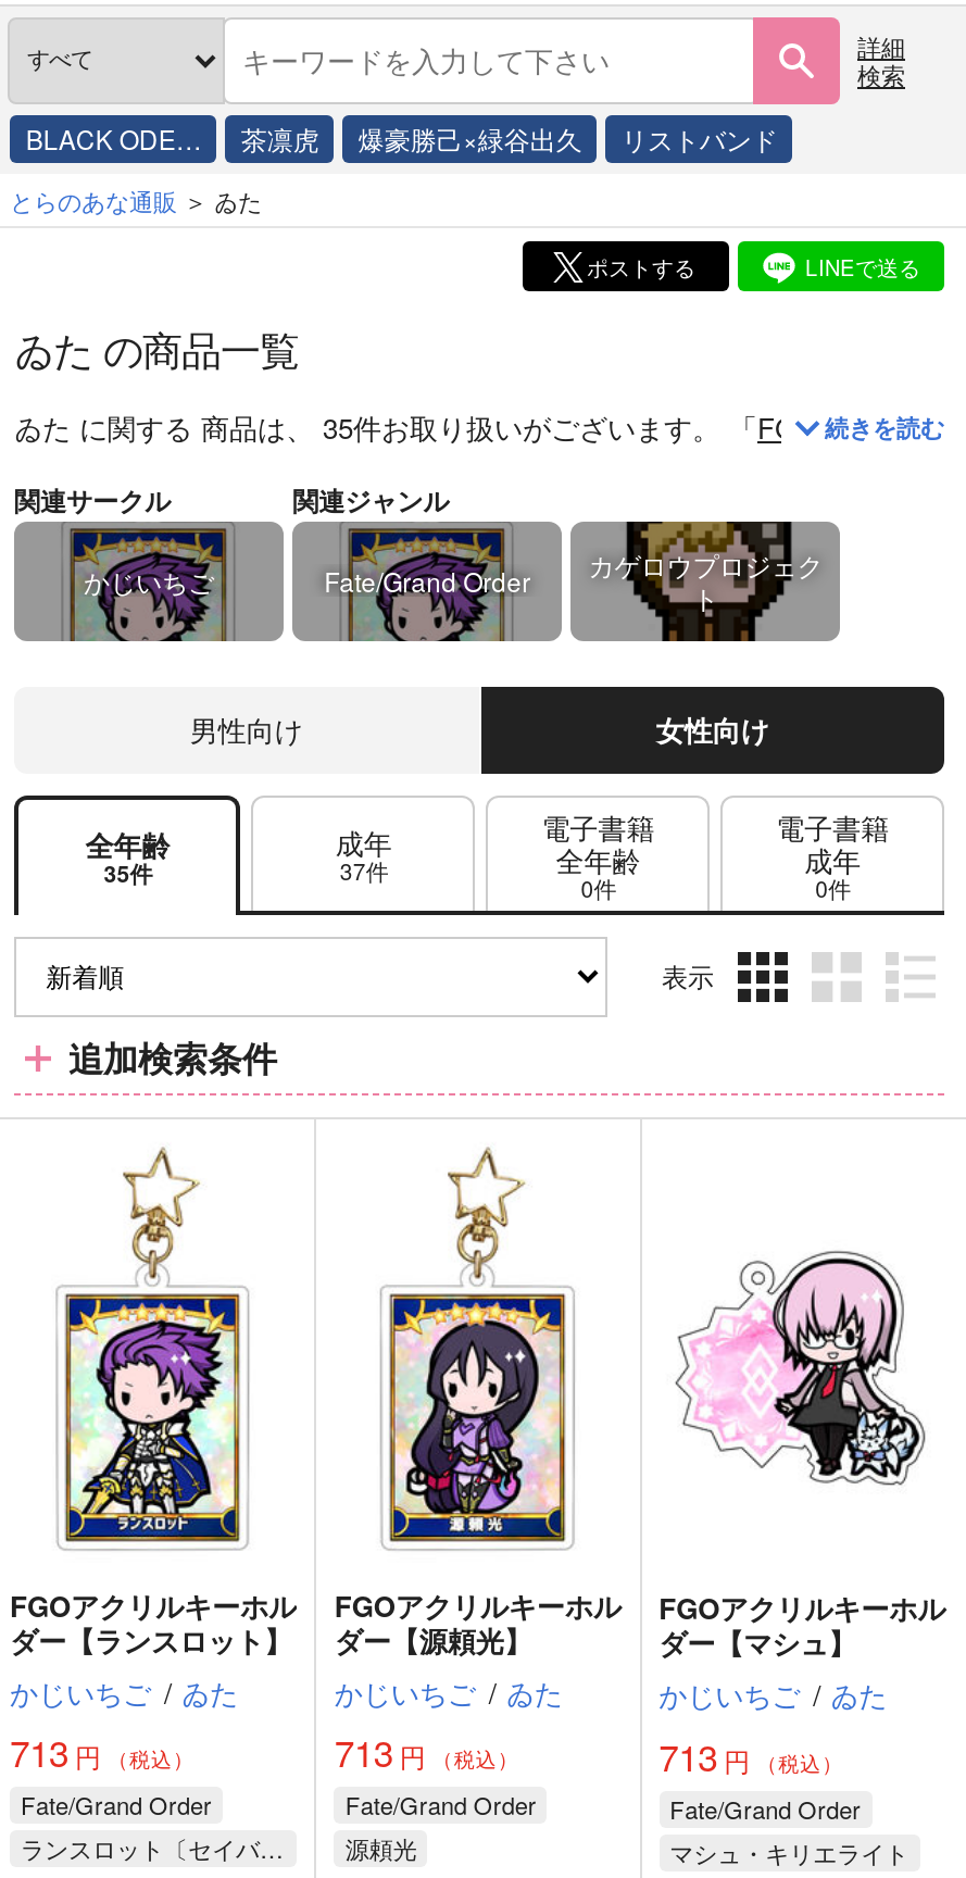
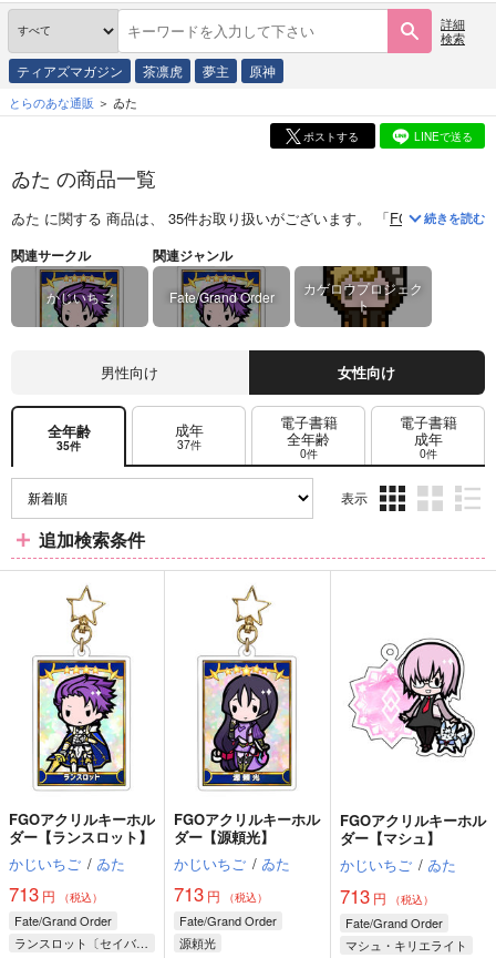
[26,120,202,156] BLACK ODE… -> [17,61,123,80] ティアズマガジン
[358,120,778,156] 爆豪勝己×緑谷出久 | リストバンド -> [203,61,276,80] 夢主 | 原神

